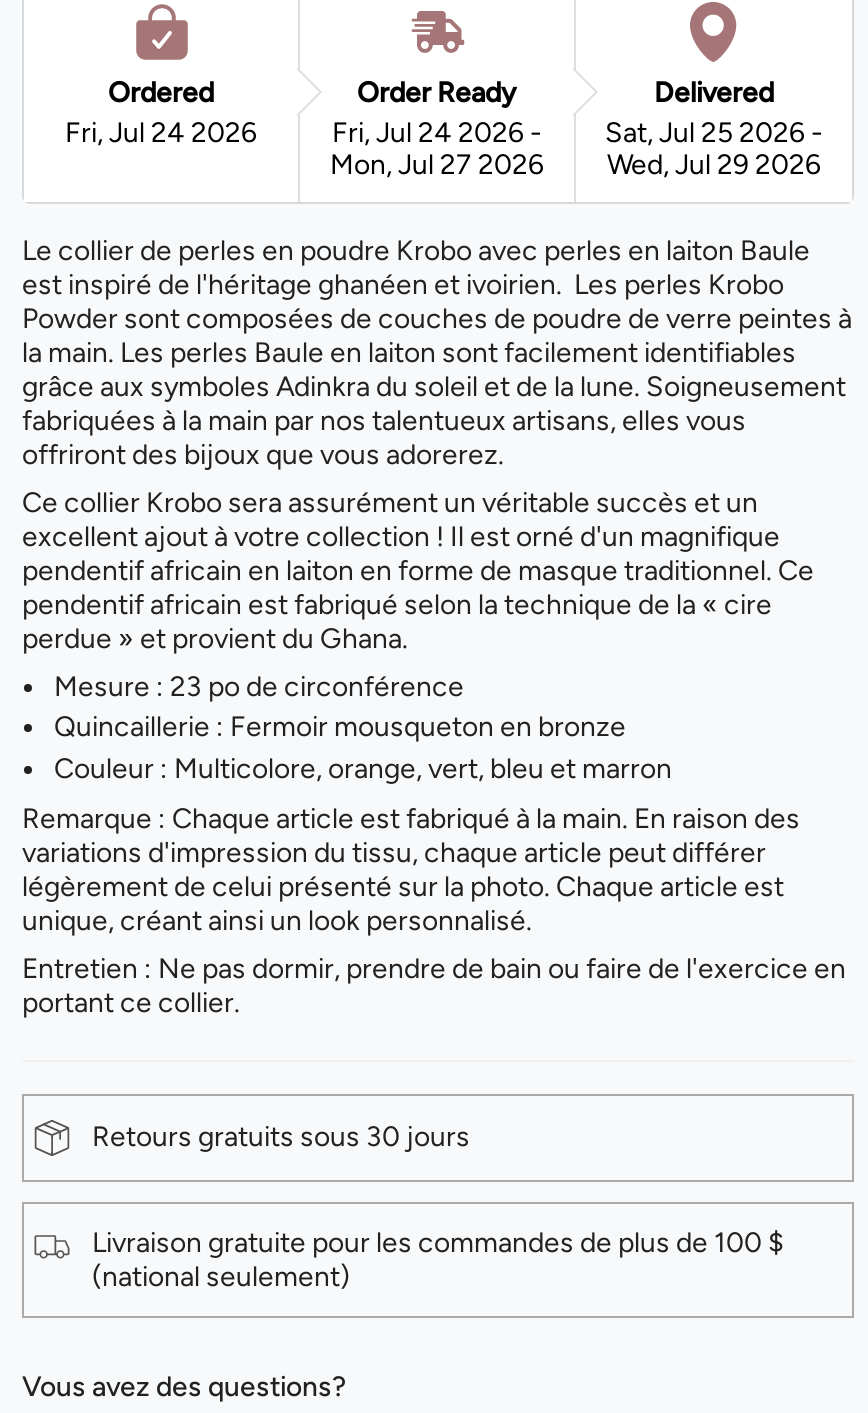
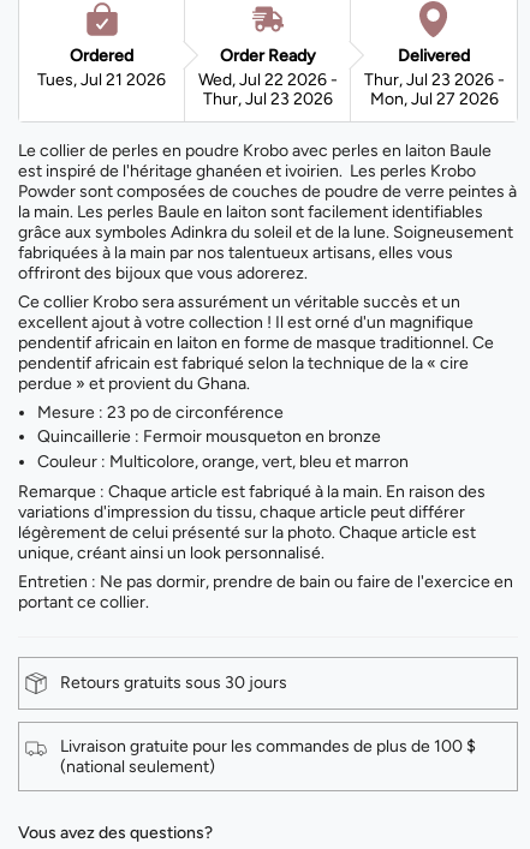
[65,116,257,150] Fri, Jul 24 2026 -> [37,70,166,90] Tues, Jul 21 2026
[332,116,542,150] Fri, Jul 24 2026 - -> [198,70,337,90] Wed, Jul 22 2026 -
[605,116,823,150] Sat, Jul 25 2026 - -> [364,70,504,90] Thur, Jul 23 2026 -
[330,148,544,182] Mon, Jul 27 2026 -> [203,89,332,109] Thur, Jul 23 2026
[607,148,821,182] Wed, Jul 29 2026 -> [370,89,498,109] Mon, Jul 27 2026

